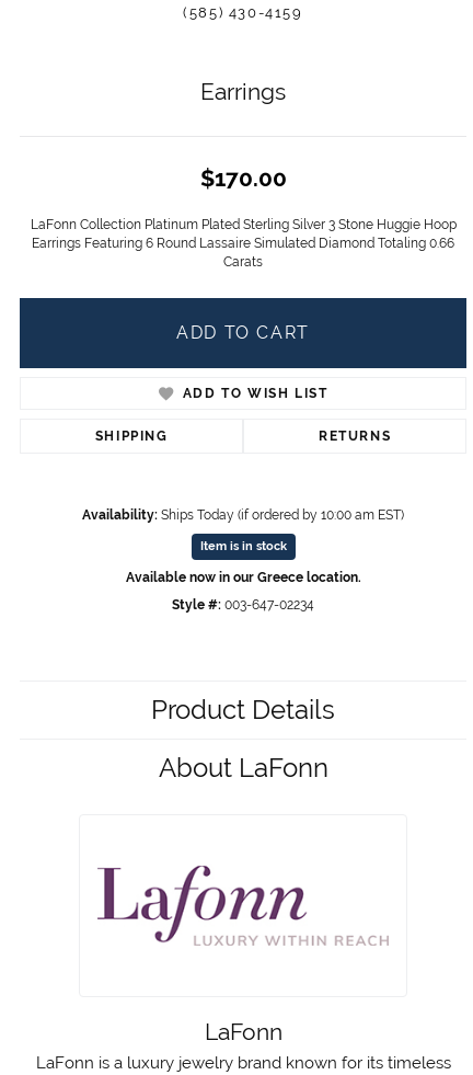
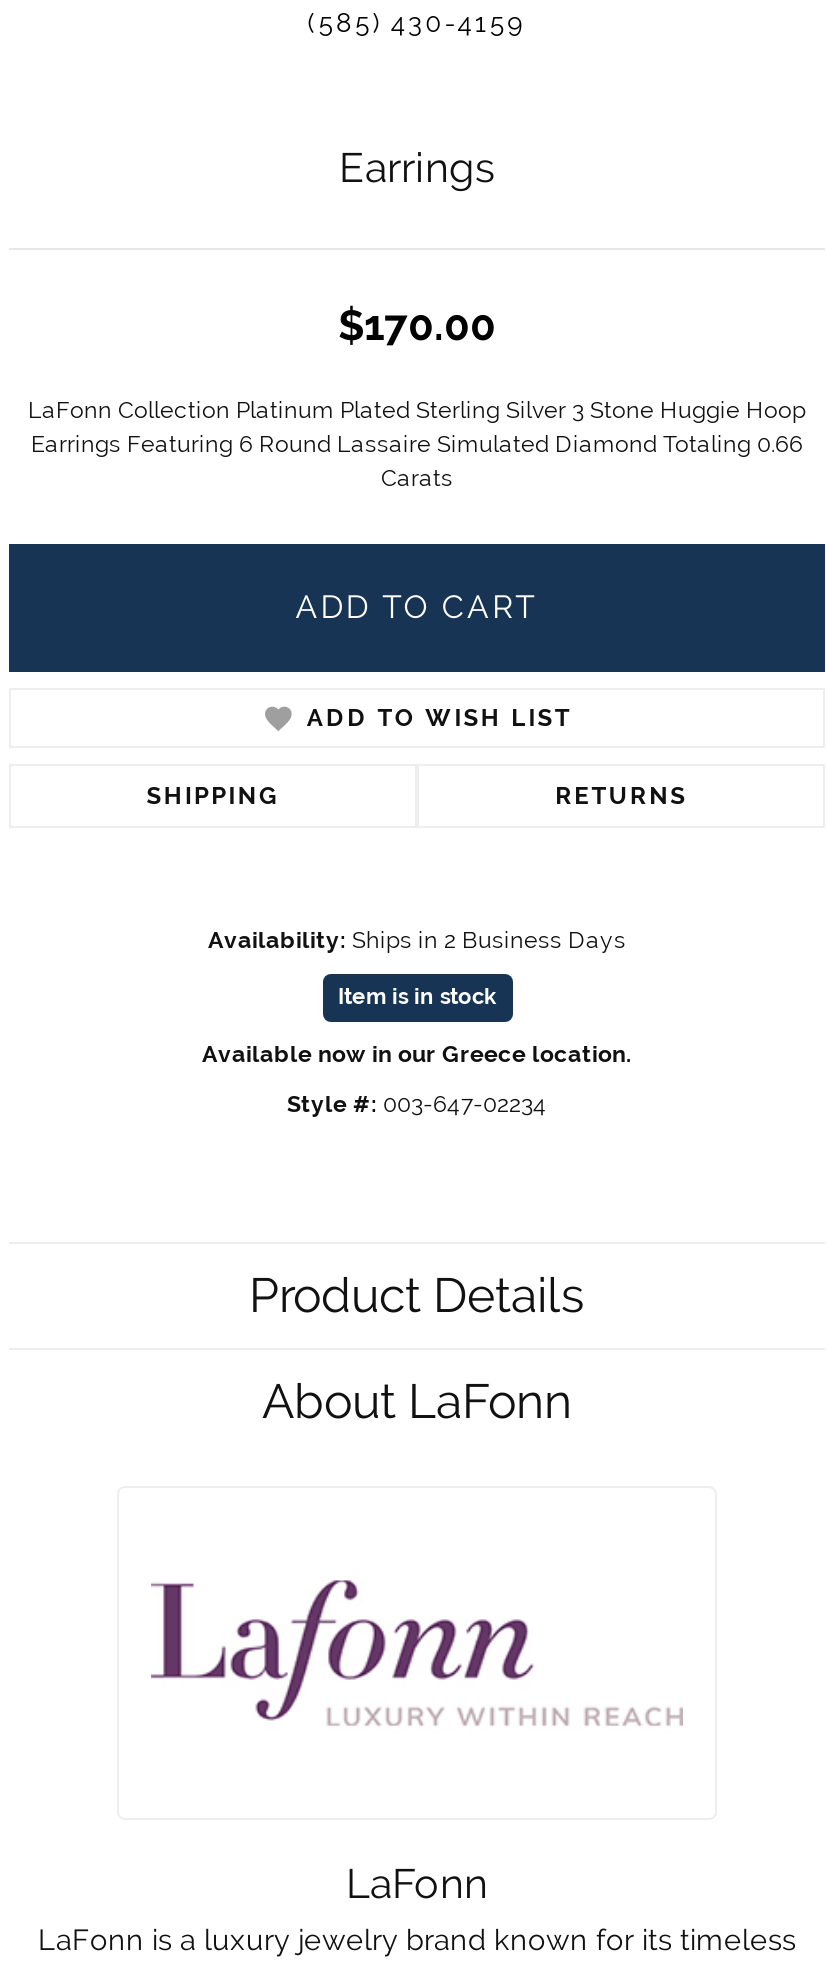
[82,507,404,522] Availability: Ships Today (if ordered by 10:00 am EST) -> [208,925,626,953] Availability: Ships in 2 Business Days

